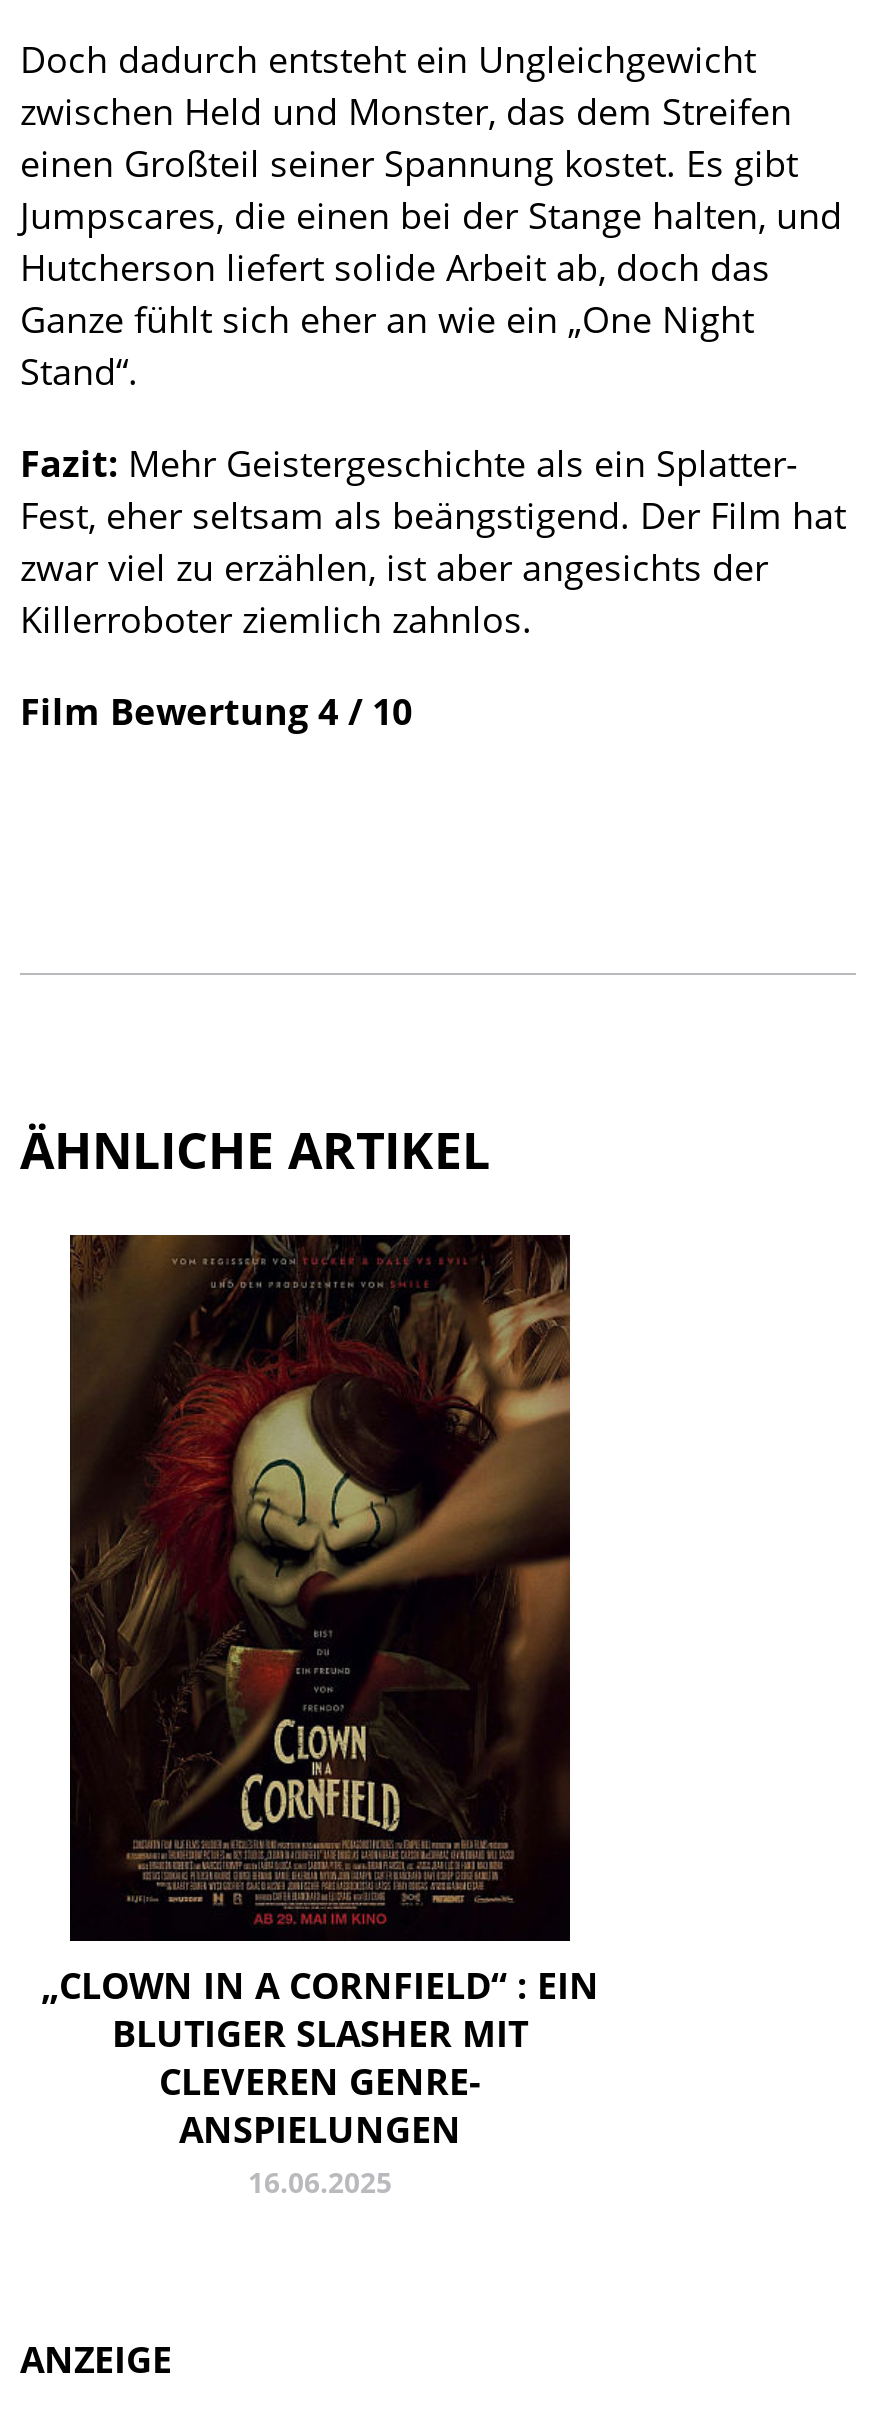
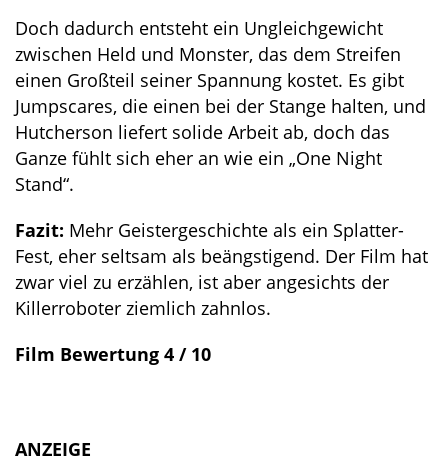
[20,1114,490,1182] ÄHNLICHE ARTIKEL -> none
[41,1233,599,2202] [image] | „CLOWN IN A CORNFIELD“ : EIN | BLUTIGER SLASHER MIT | CLEVEREN GENRE- | ANSPIELUNGEN | 16.06.2025 -> none

